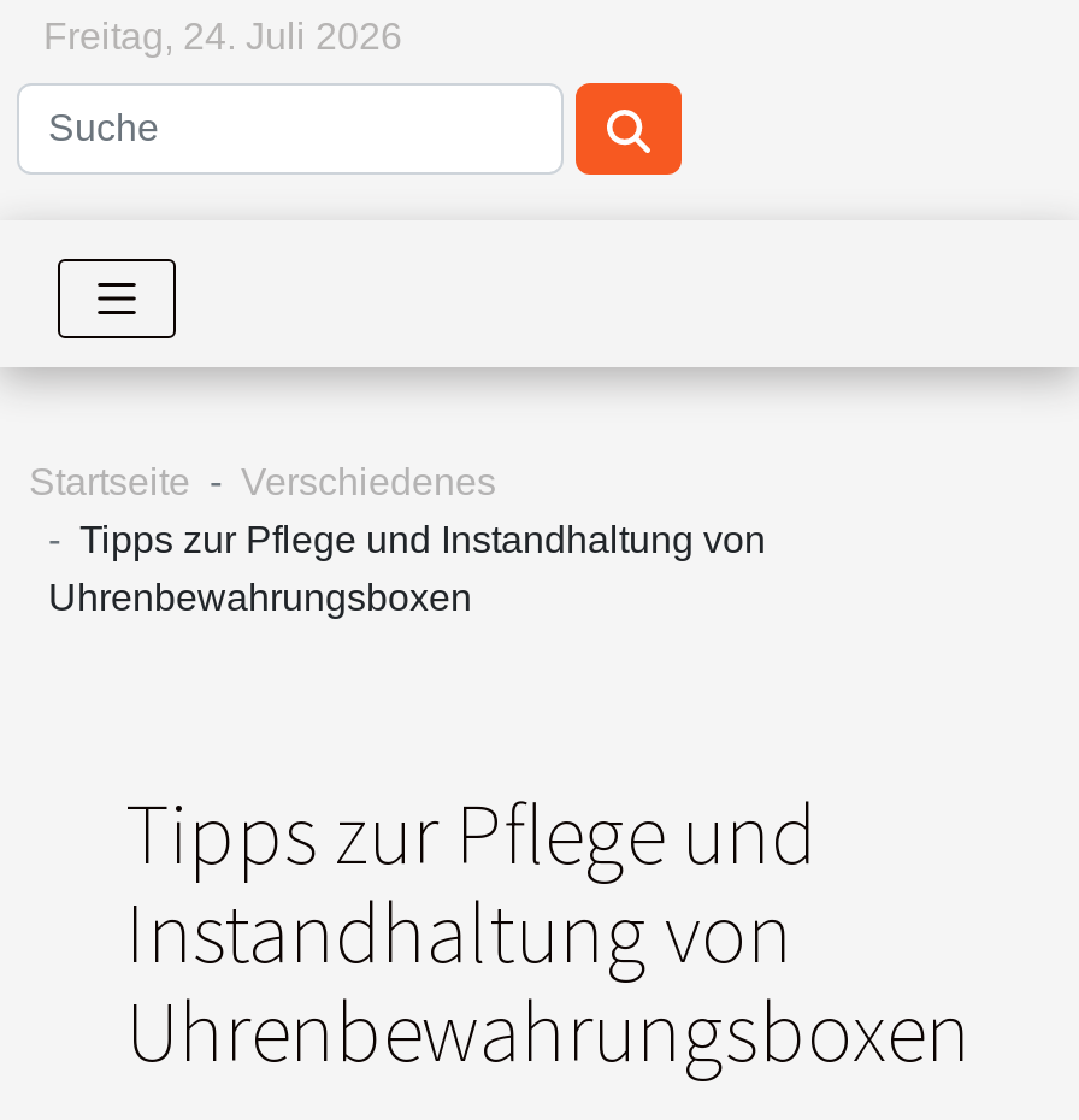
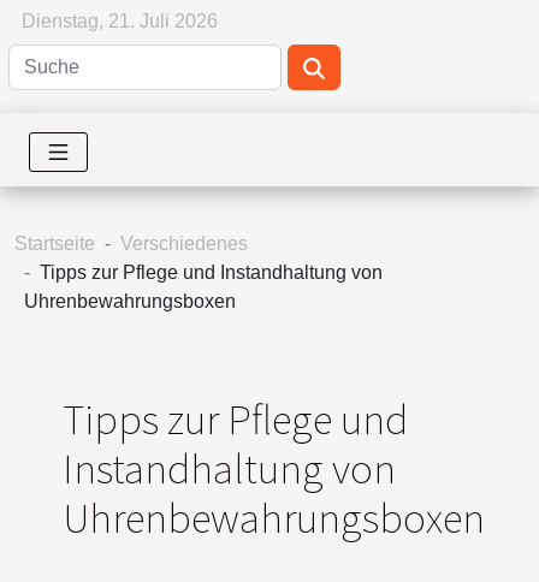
[43,16,402,57] Freitag, 24. Juli 2026 -> [22,11,218,31] Dienstag, 21. Juli 2026

